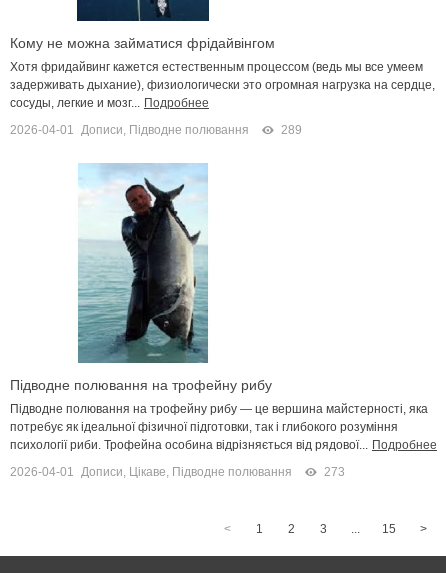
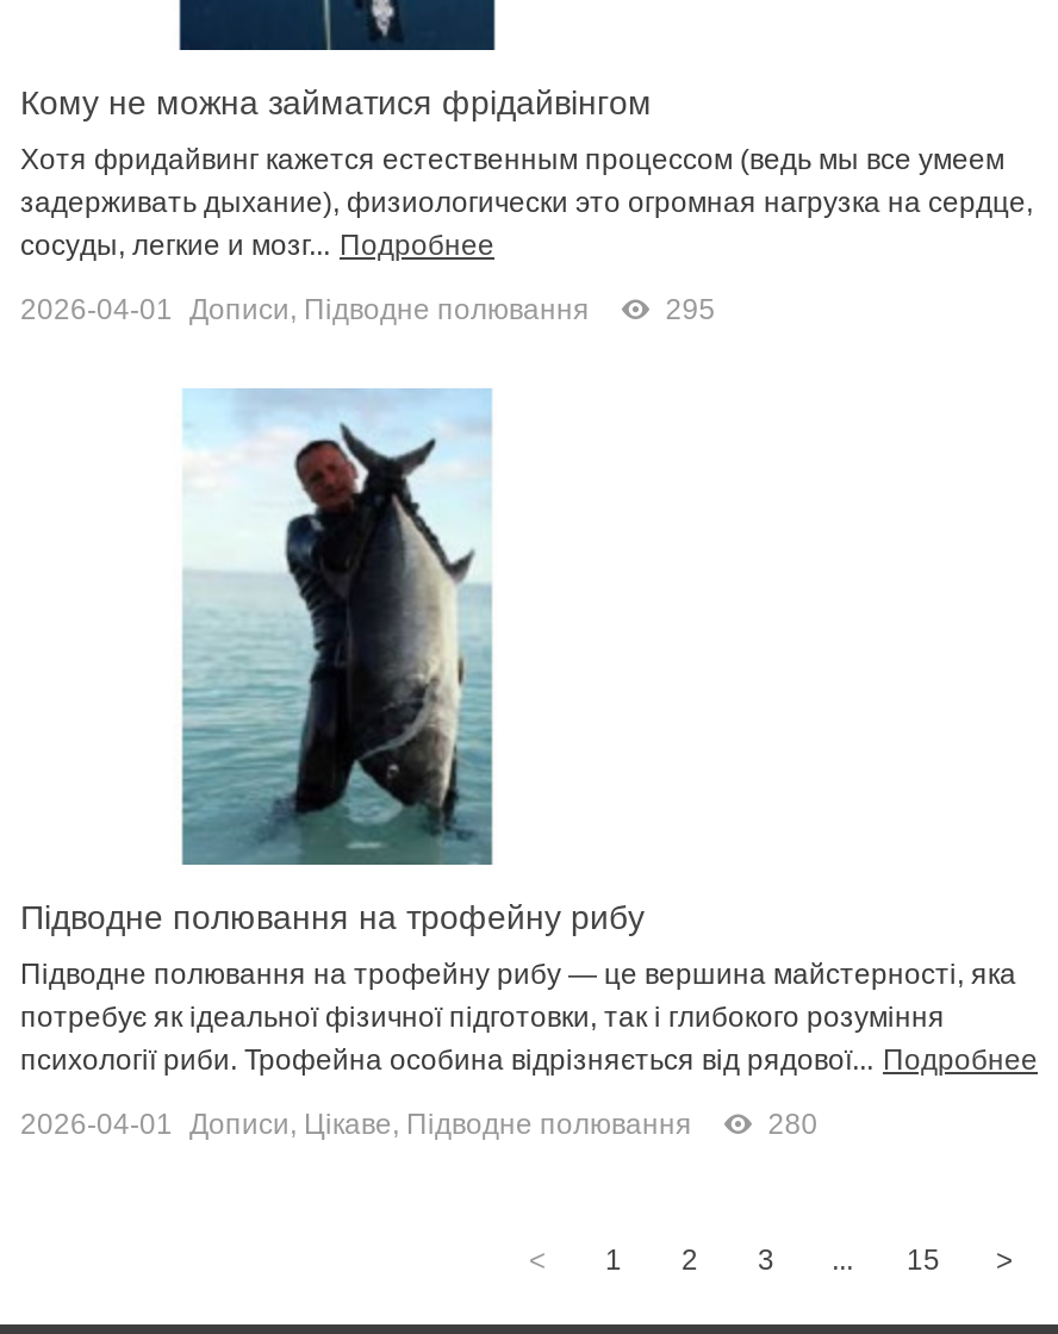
[281,123,302,137] 289 -> [666,293,716,326] 295
[324,465,345,479] 273 -> [768,1107,818,1141] 280

